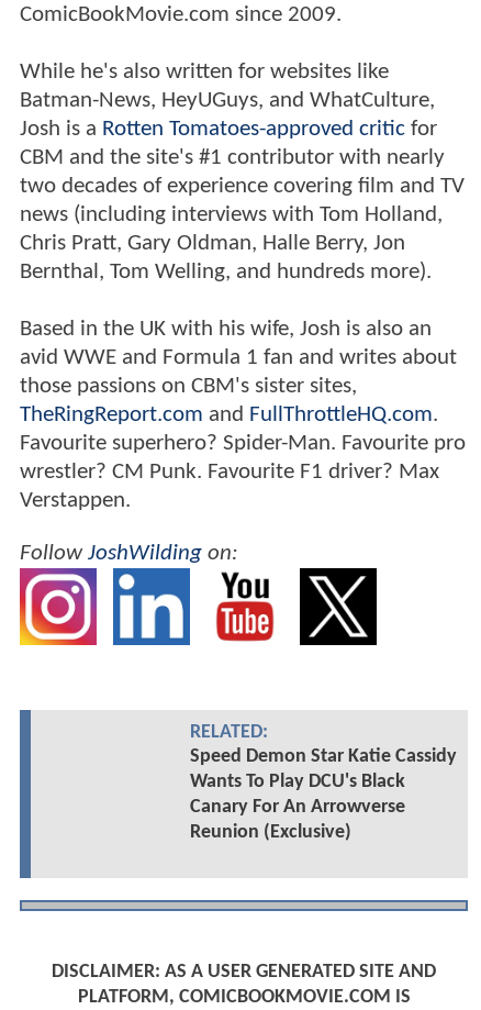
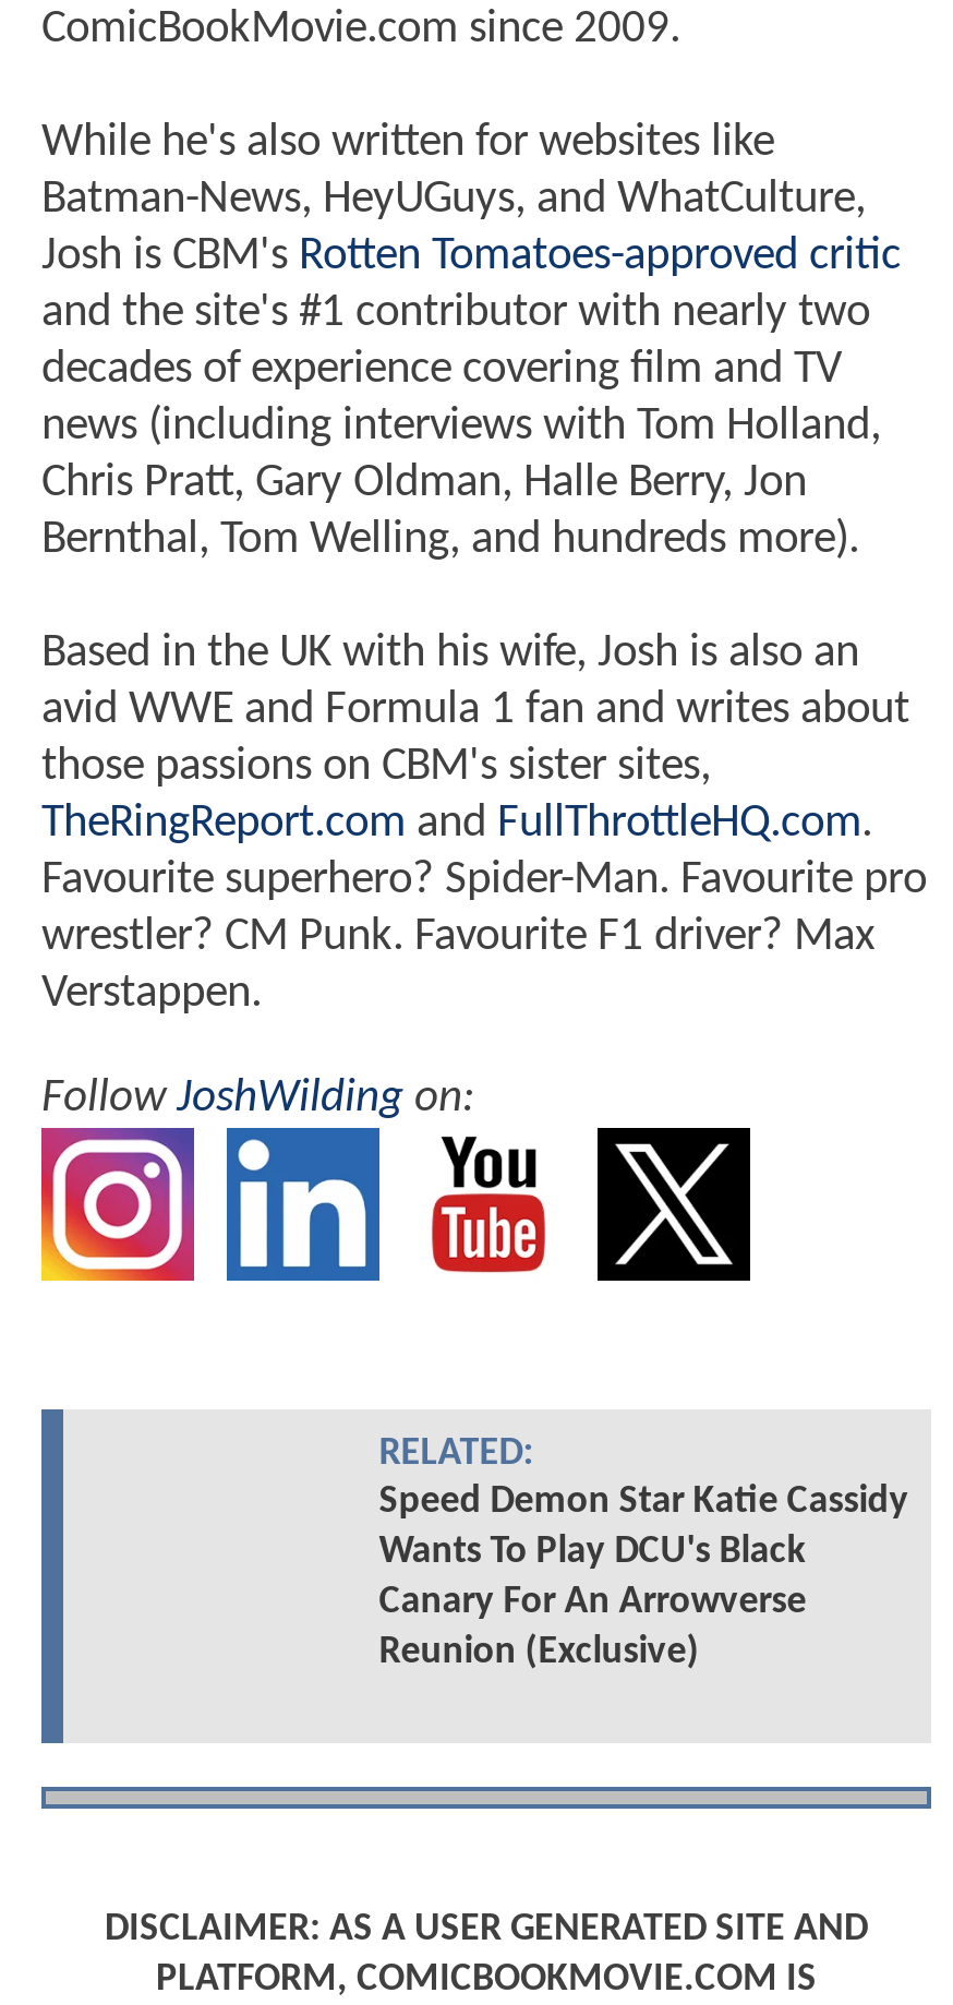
[20,118,465,198] Josh is a Rotten Tomatoes-approved critic for | CBM and the site's #1 contributor with nearly | two decades of experience covering film and TV -> [41,235,901,394] Josh is CBM's Rotten Tomatoes-approved critic | and the site's #1 contributor with nearly two | decades of experience covering film and TV

